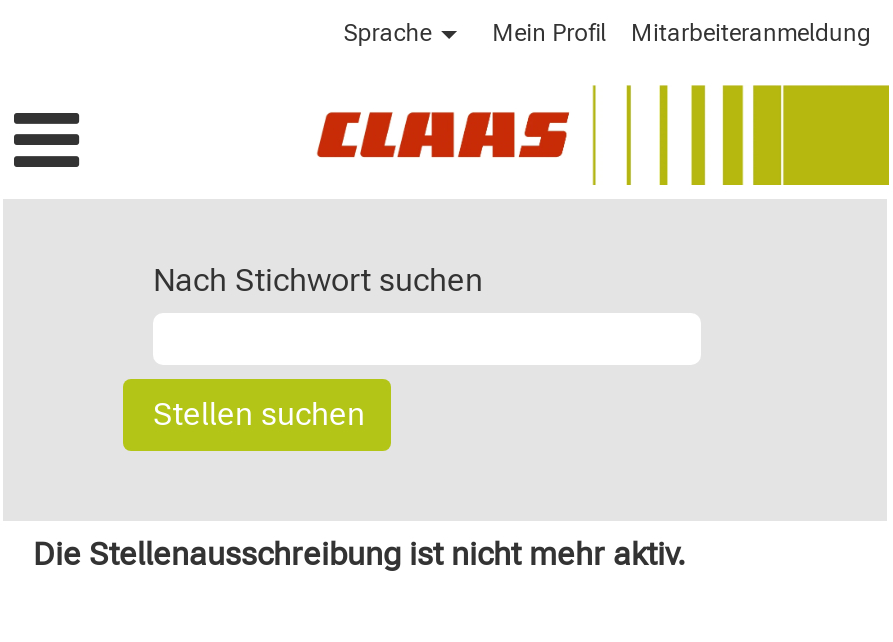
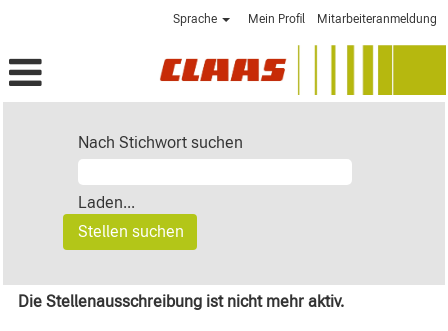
none -> [78,193,135,212] Laden...

